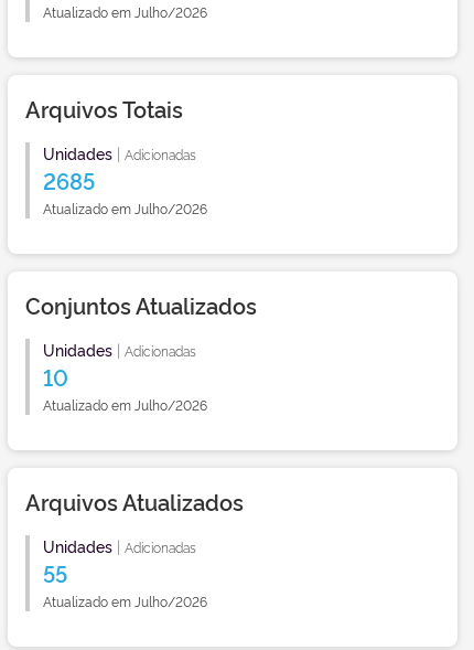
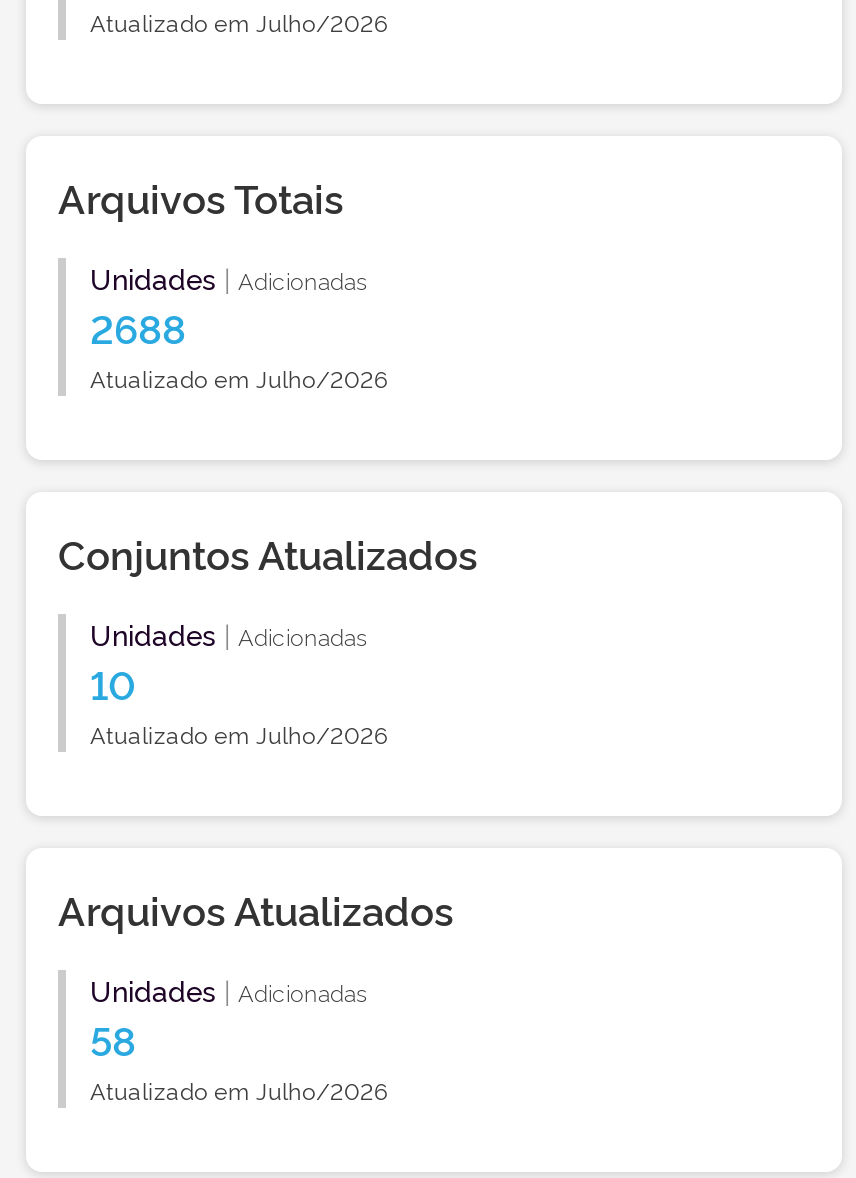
[43,164,95,195] 2685 -> [90,297,186,353] 2688
[43,557,67,588] 55 -> [90,1009,136,1065] 58

